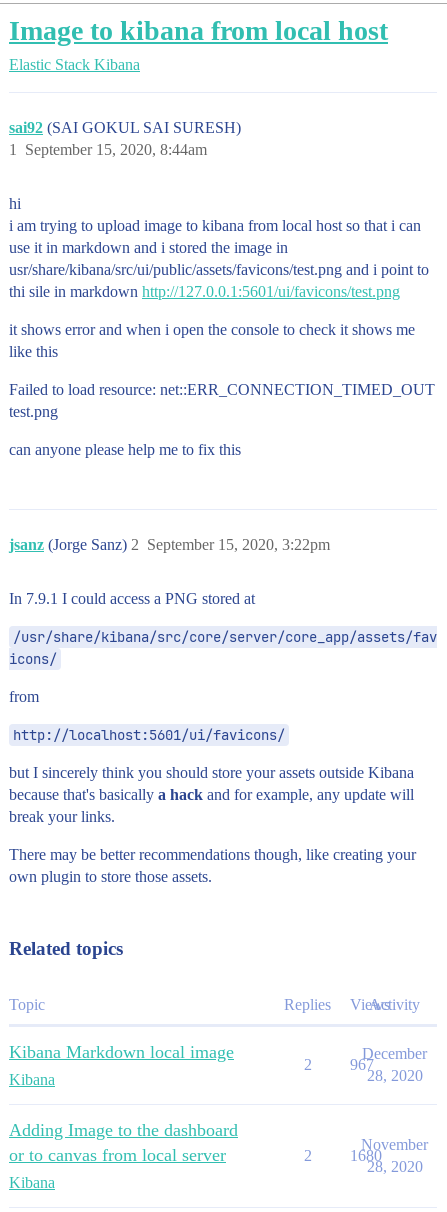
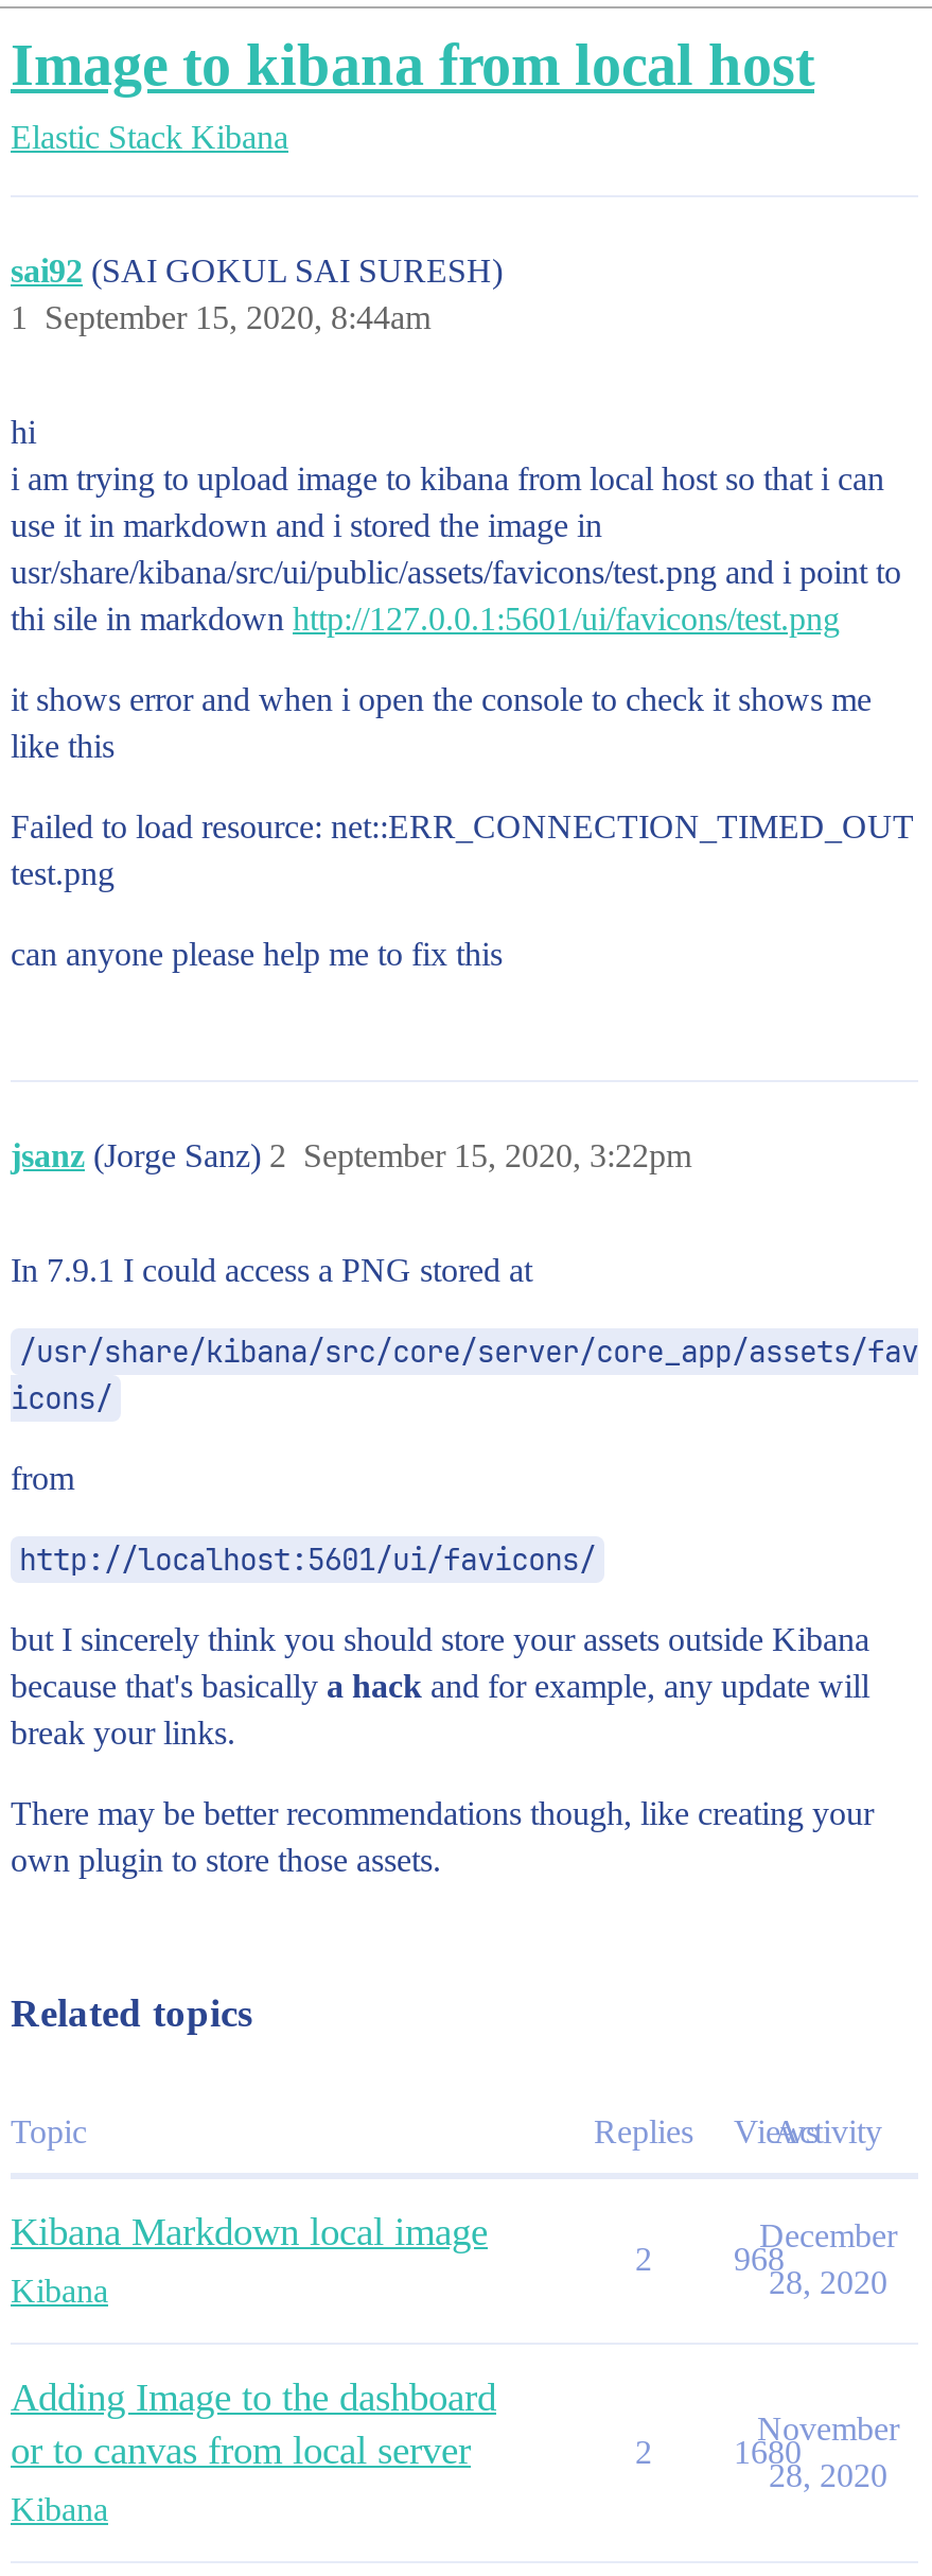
[350,1056,374,1073] 967 -> [734,2241,785,2277] 968

